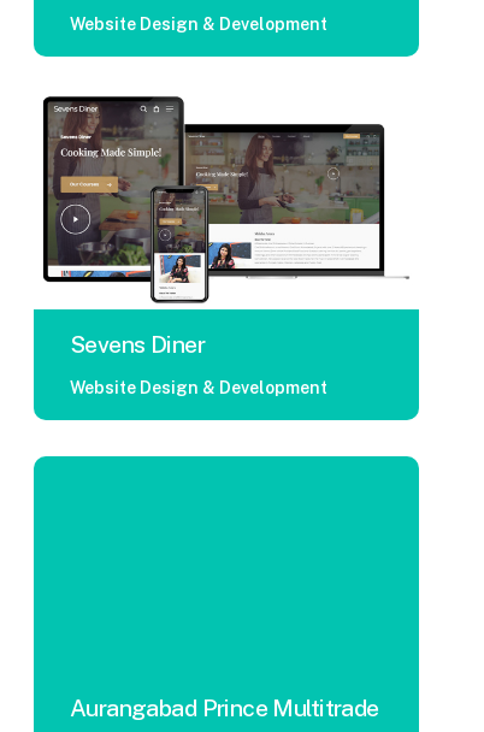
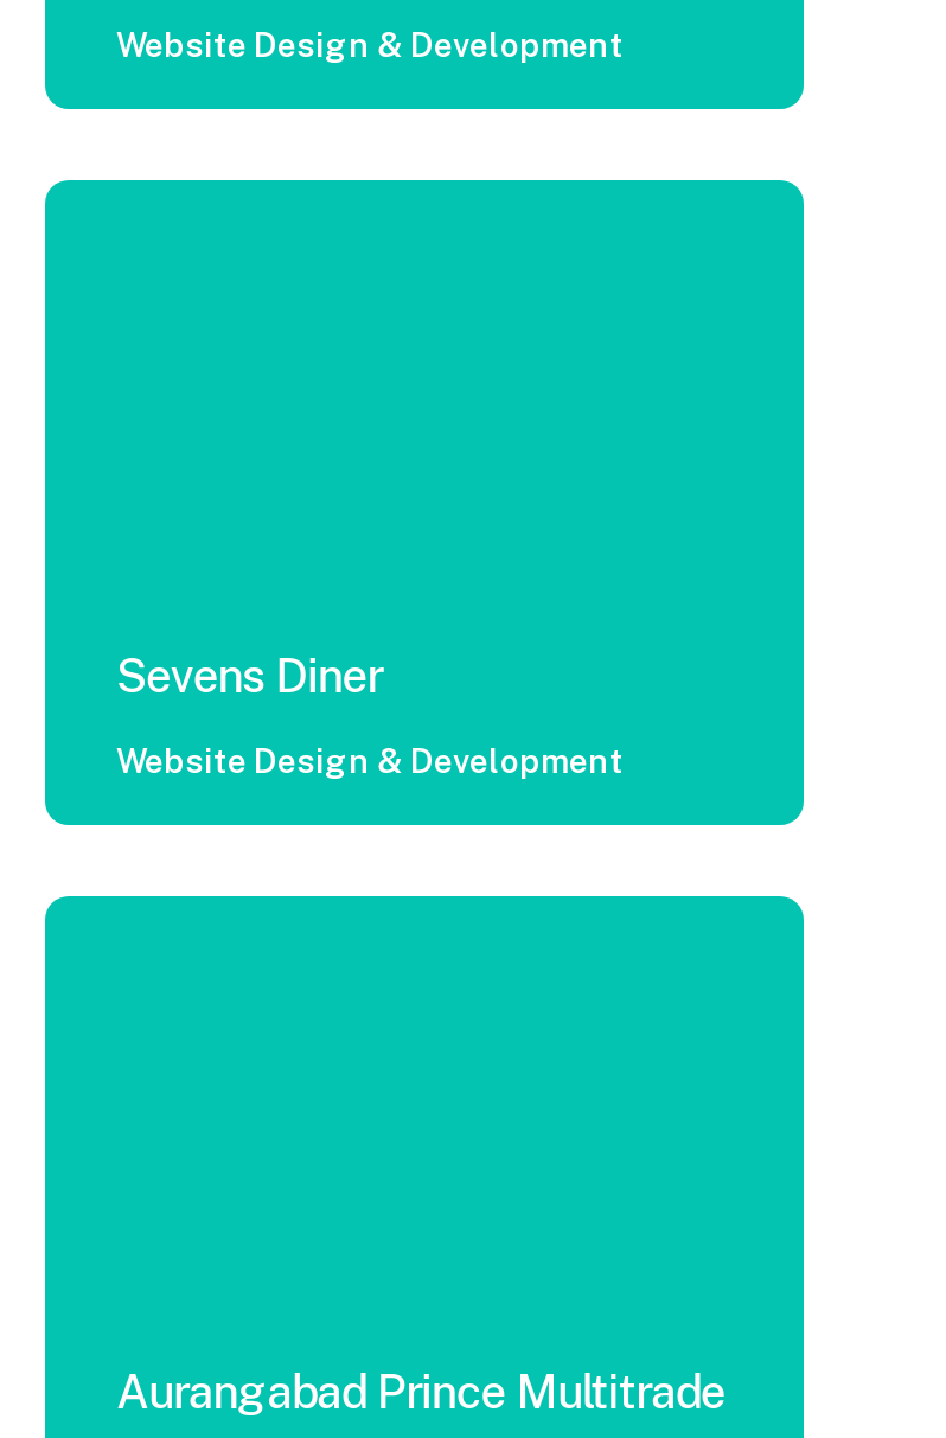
[34,93,419,311] [image] -> none

